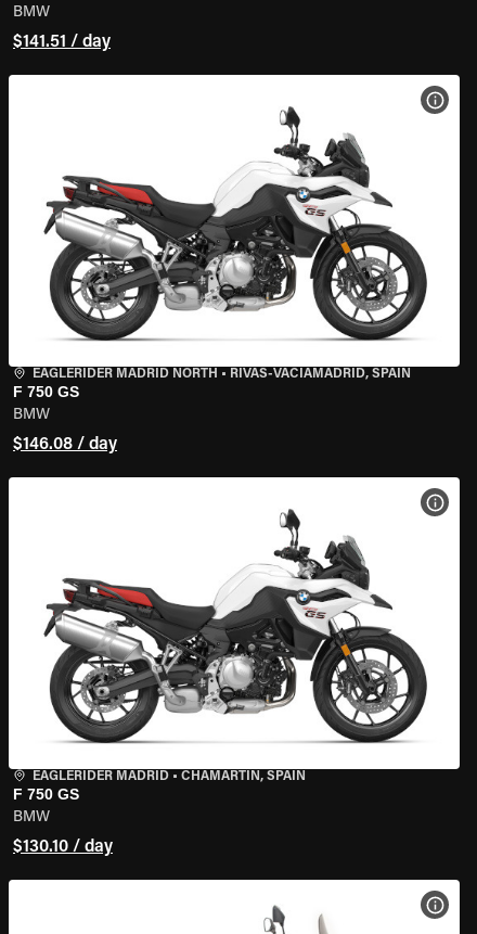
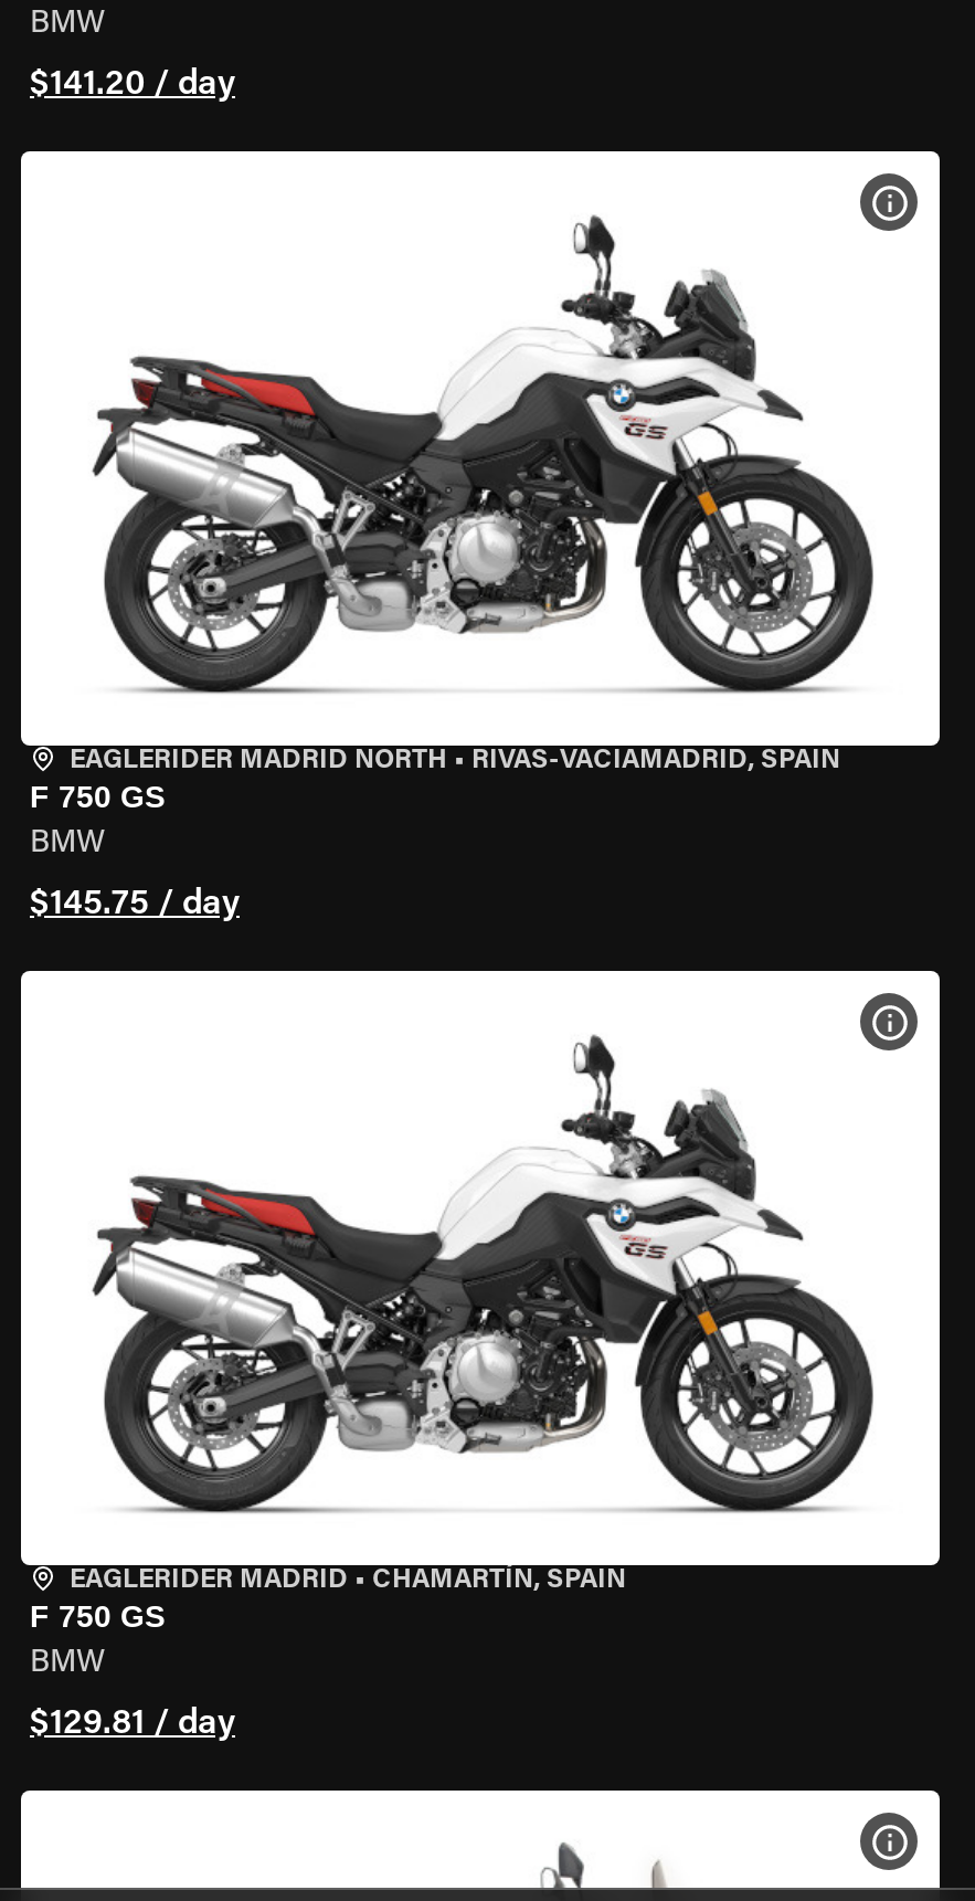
[13,34,111,51] $141.51 / day -> [30,67,235,103] $141.20 / day
[13,436,117,453] $146.08 / day -> [30,887,240,922] $145.75 / day
[13,839,113,856] $130.10 / day -> [30,1707,235,1742] $129.81 / day

